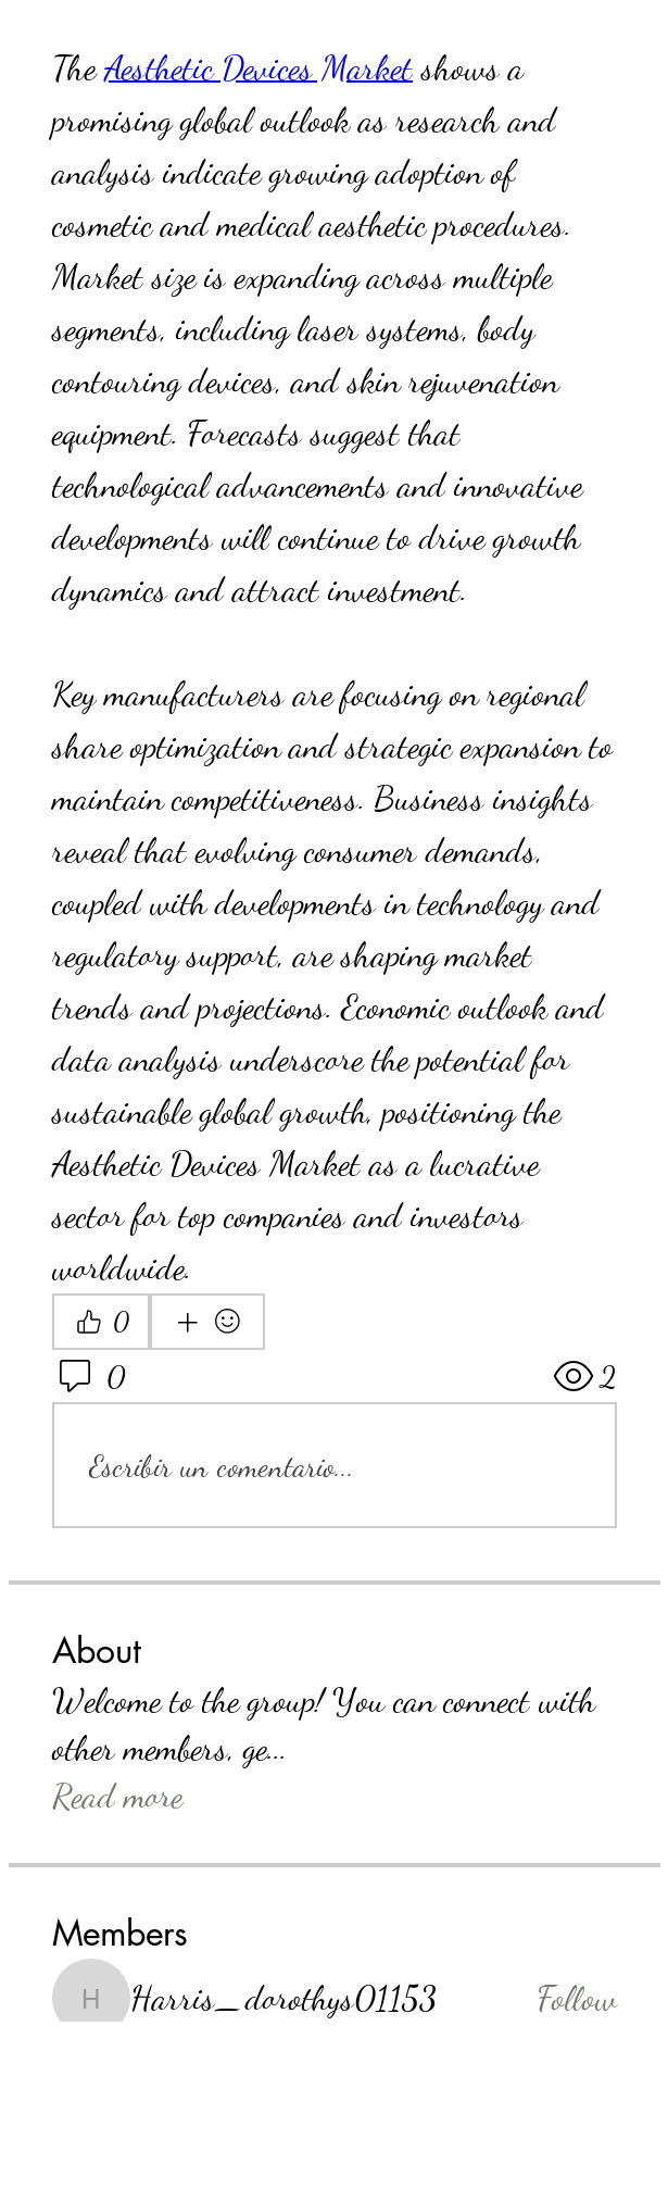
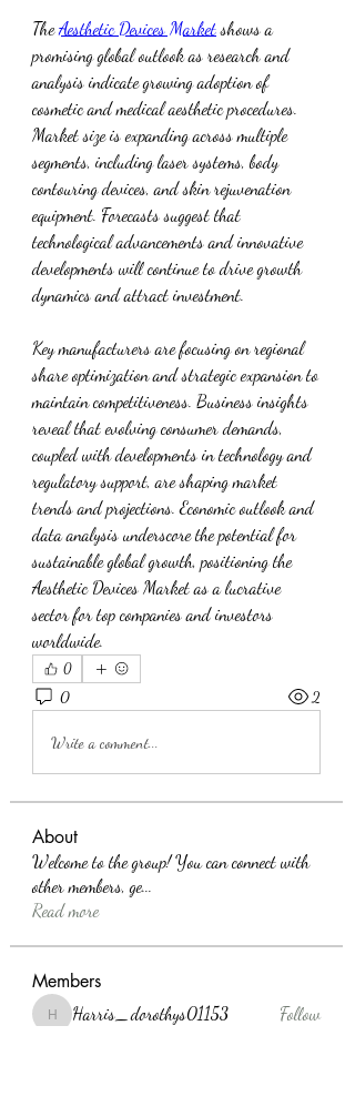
[89,1447,354,1484] Escribir un comentario... -> [51,733,159,752] Write a comment...

